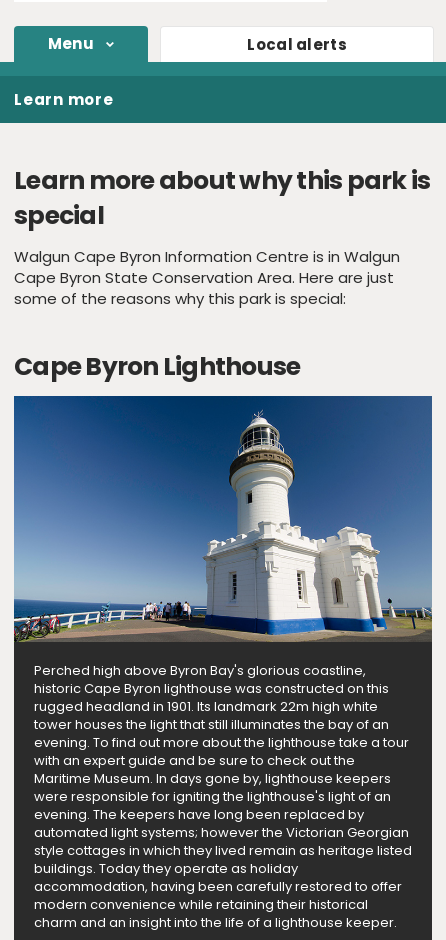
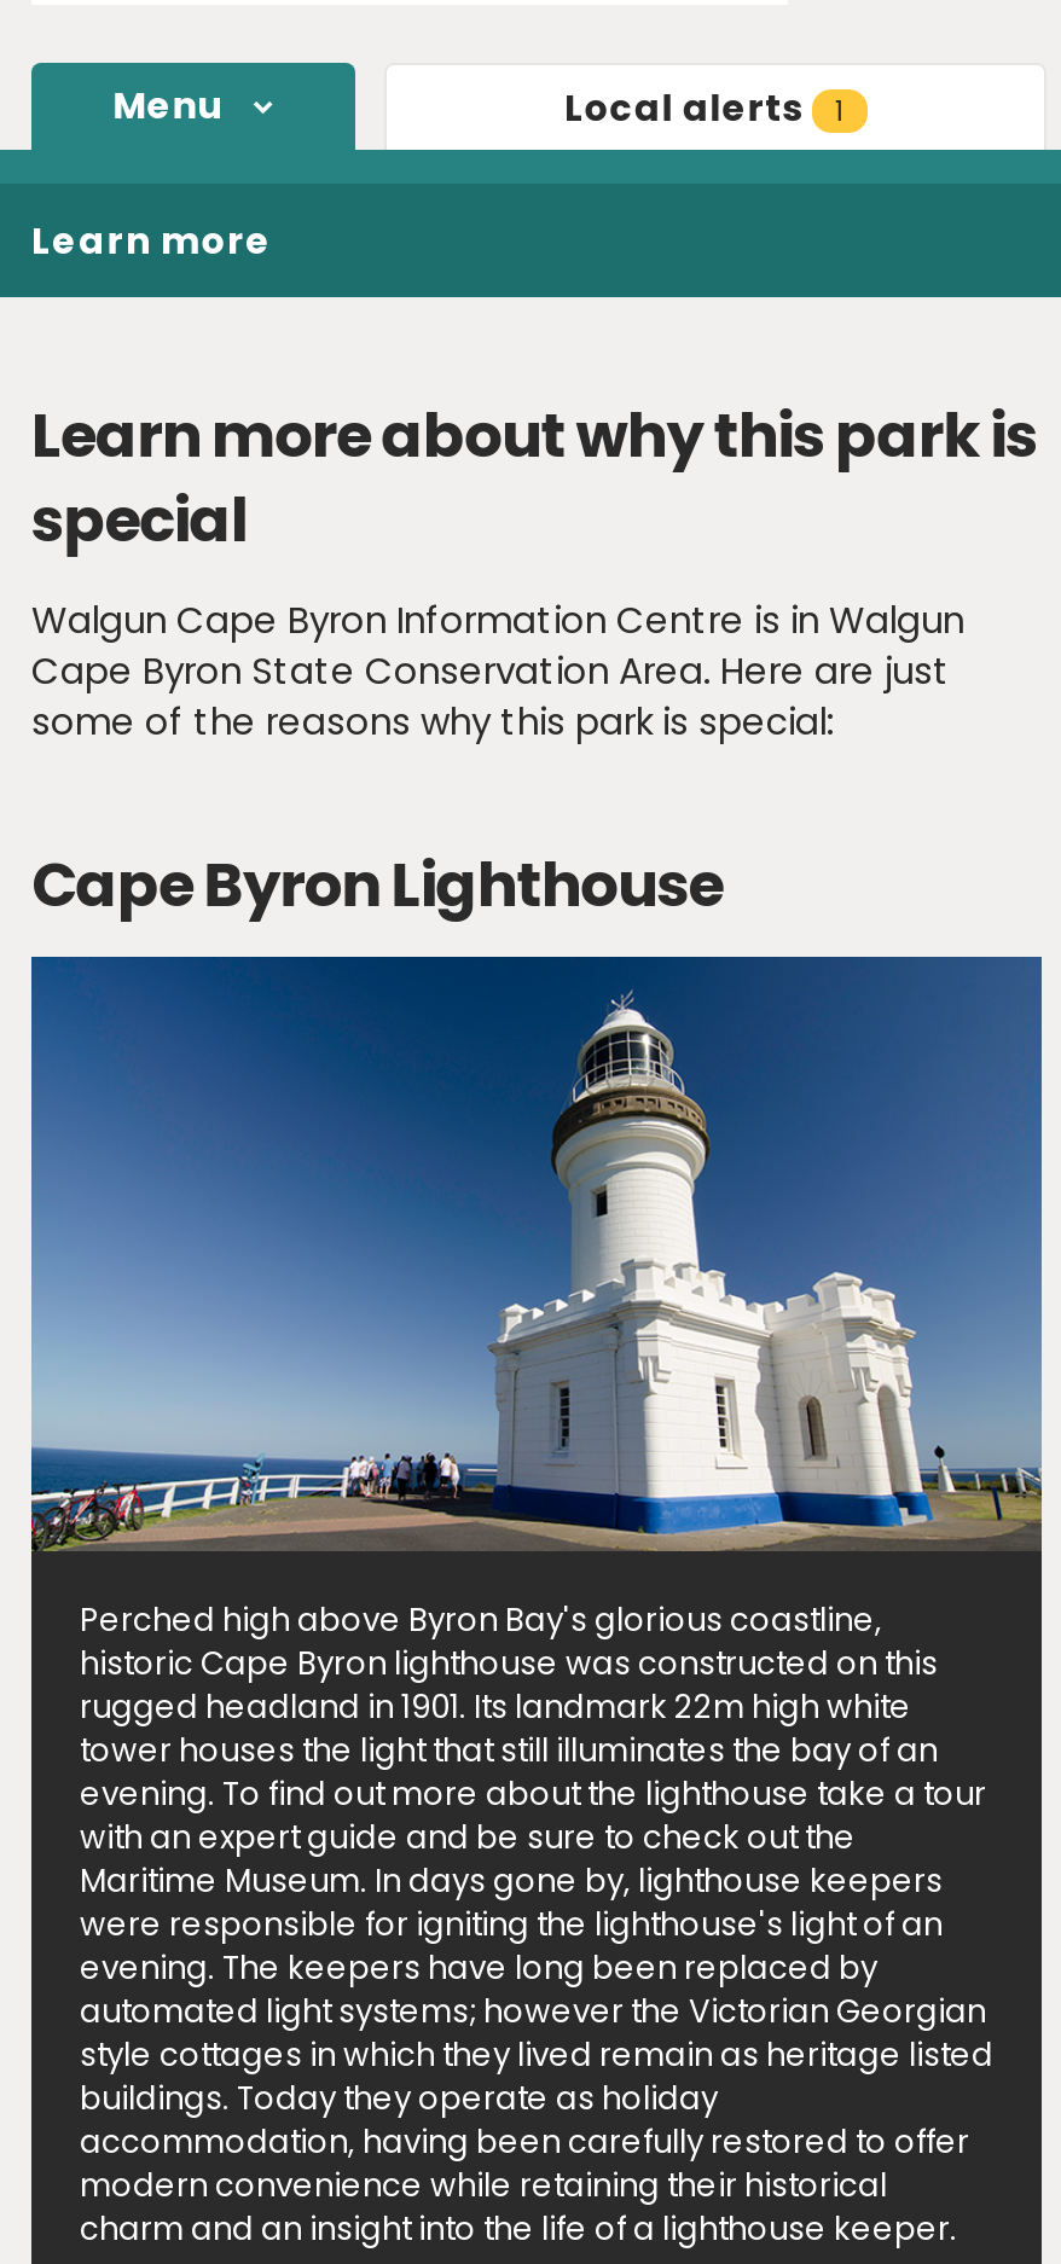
[247,34,347,55] Local alerts -> [564,83,845,134] Local alerts 1

